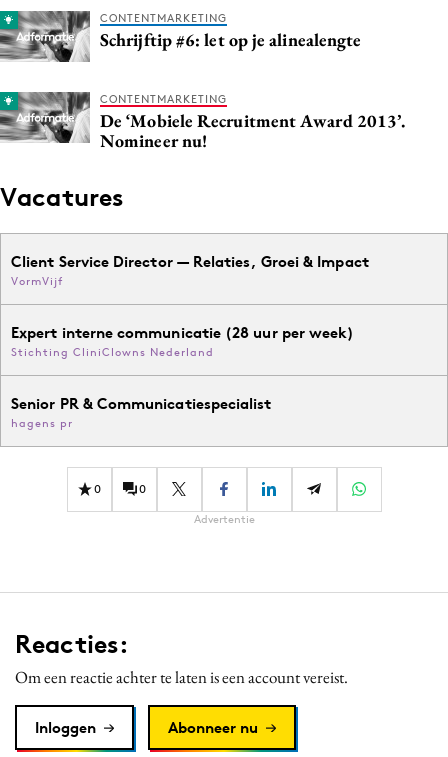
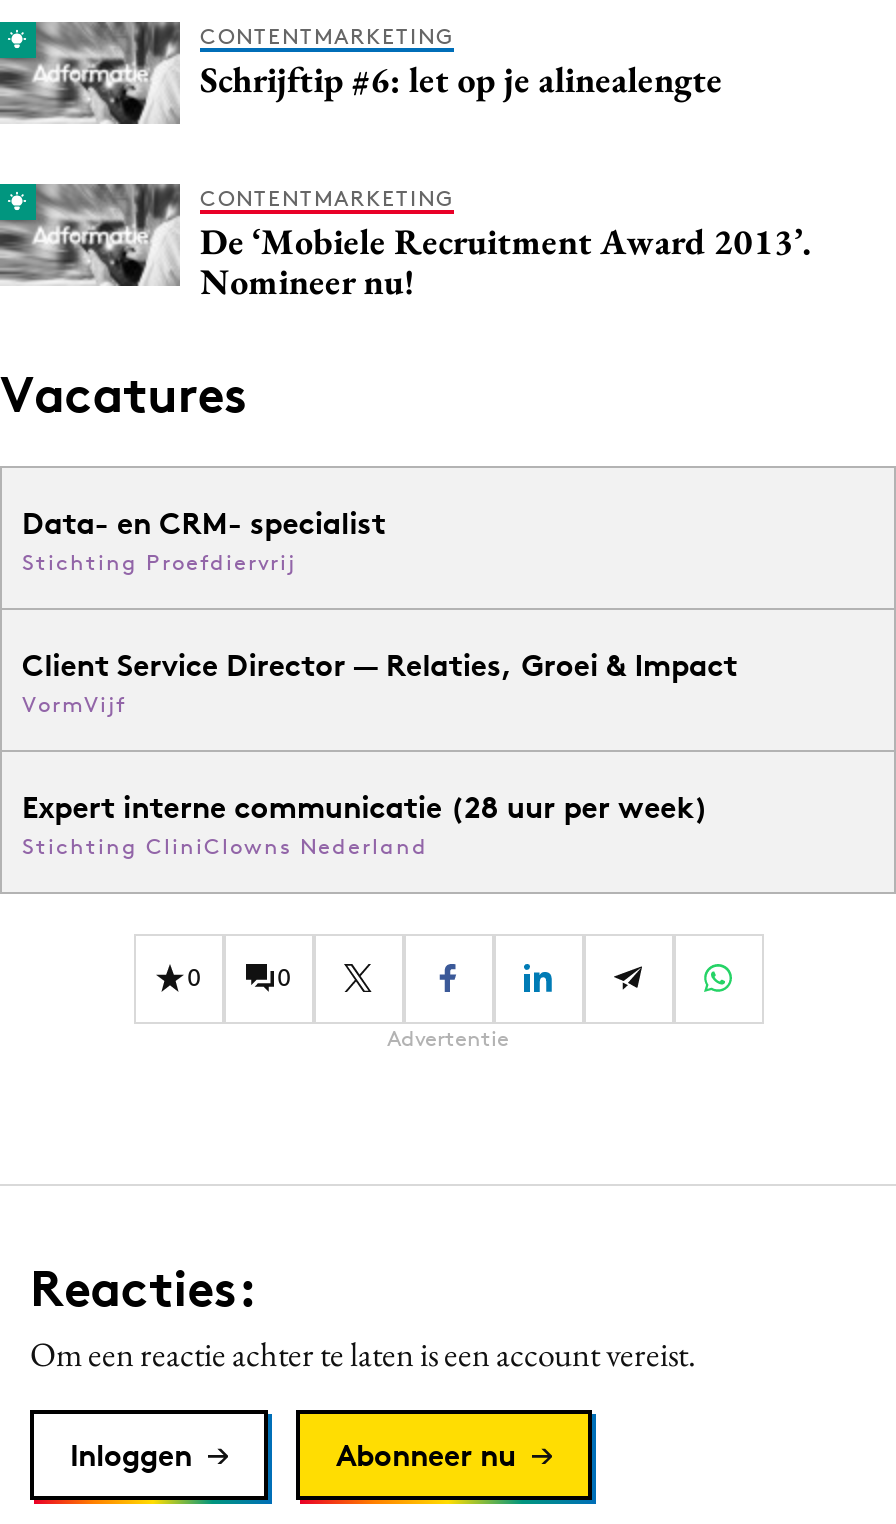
none -> [22,504,386,576] Data- en CRM- specialist | Stichting Proefdiervrij
moved [11,252,369,359] -> [22,646,738,860]: Client Service Director — Relaties, Groei & Impact | VormVijf | Expert interne communicatie (28 uur per week) | Stichting CliniClowns Nederland
[11,394,272,430] Senior PR & Communicatiespecialist | hagens pr -> none

